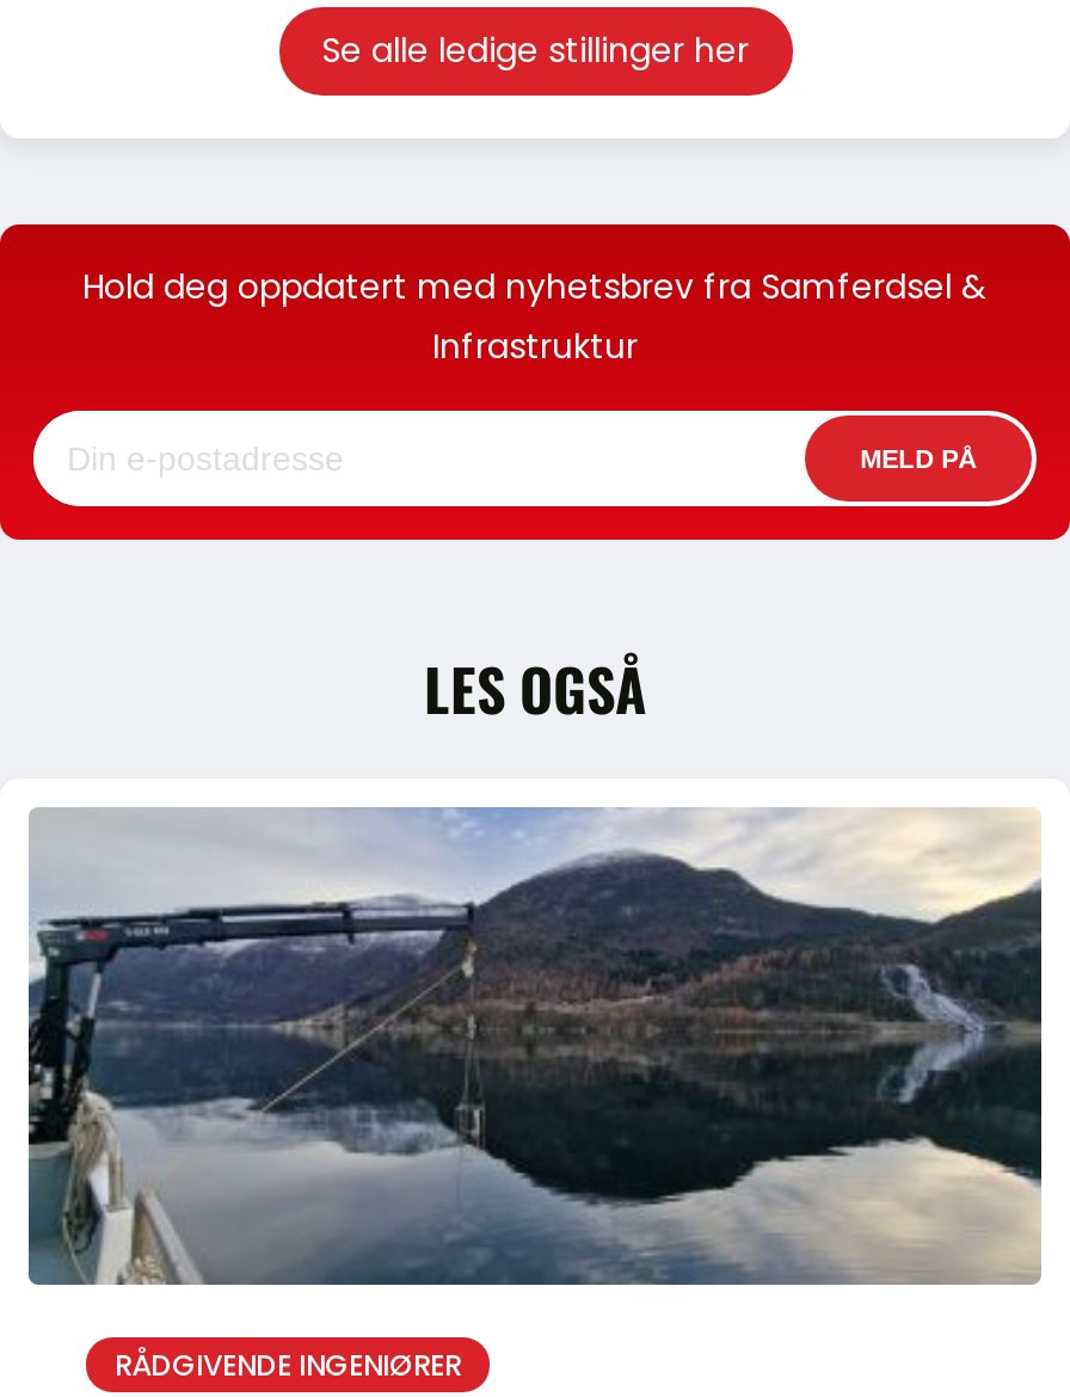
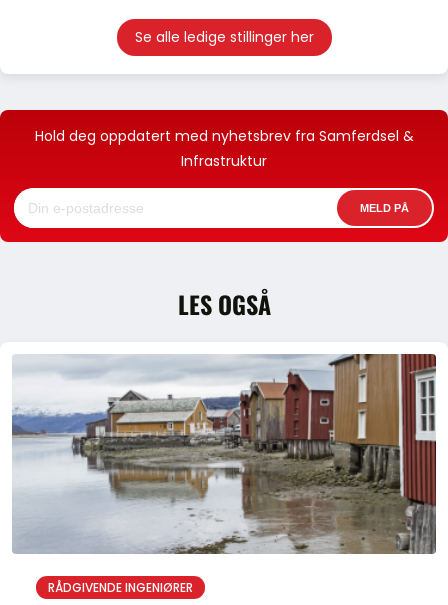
[26,807,1044,1285] [image] -> [12,353,437,554] [image]

